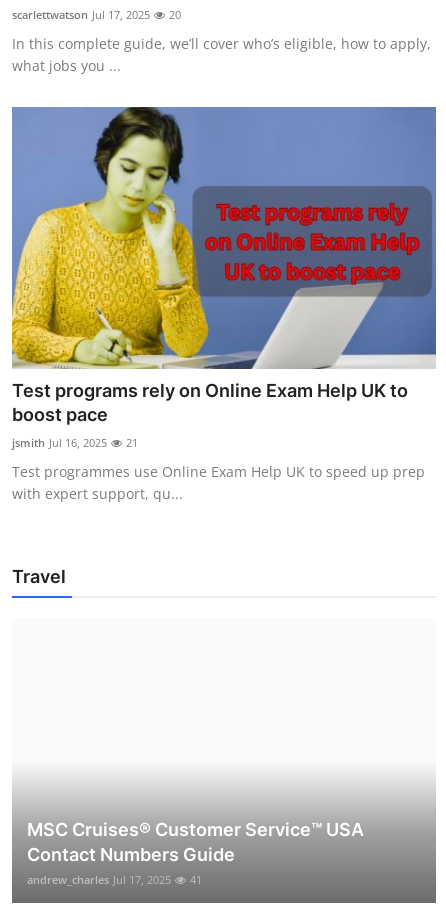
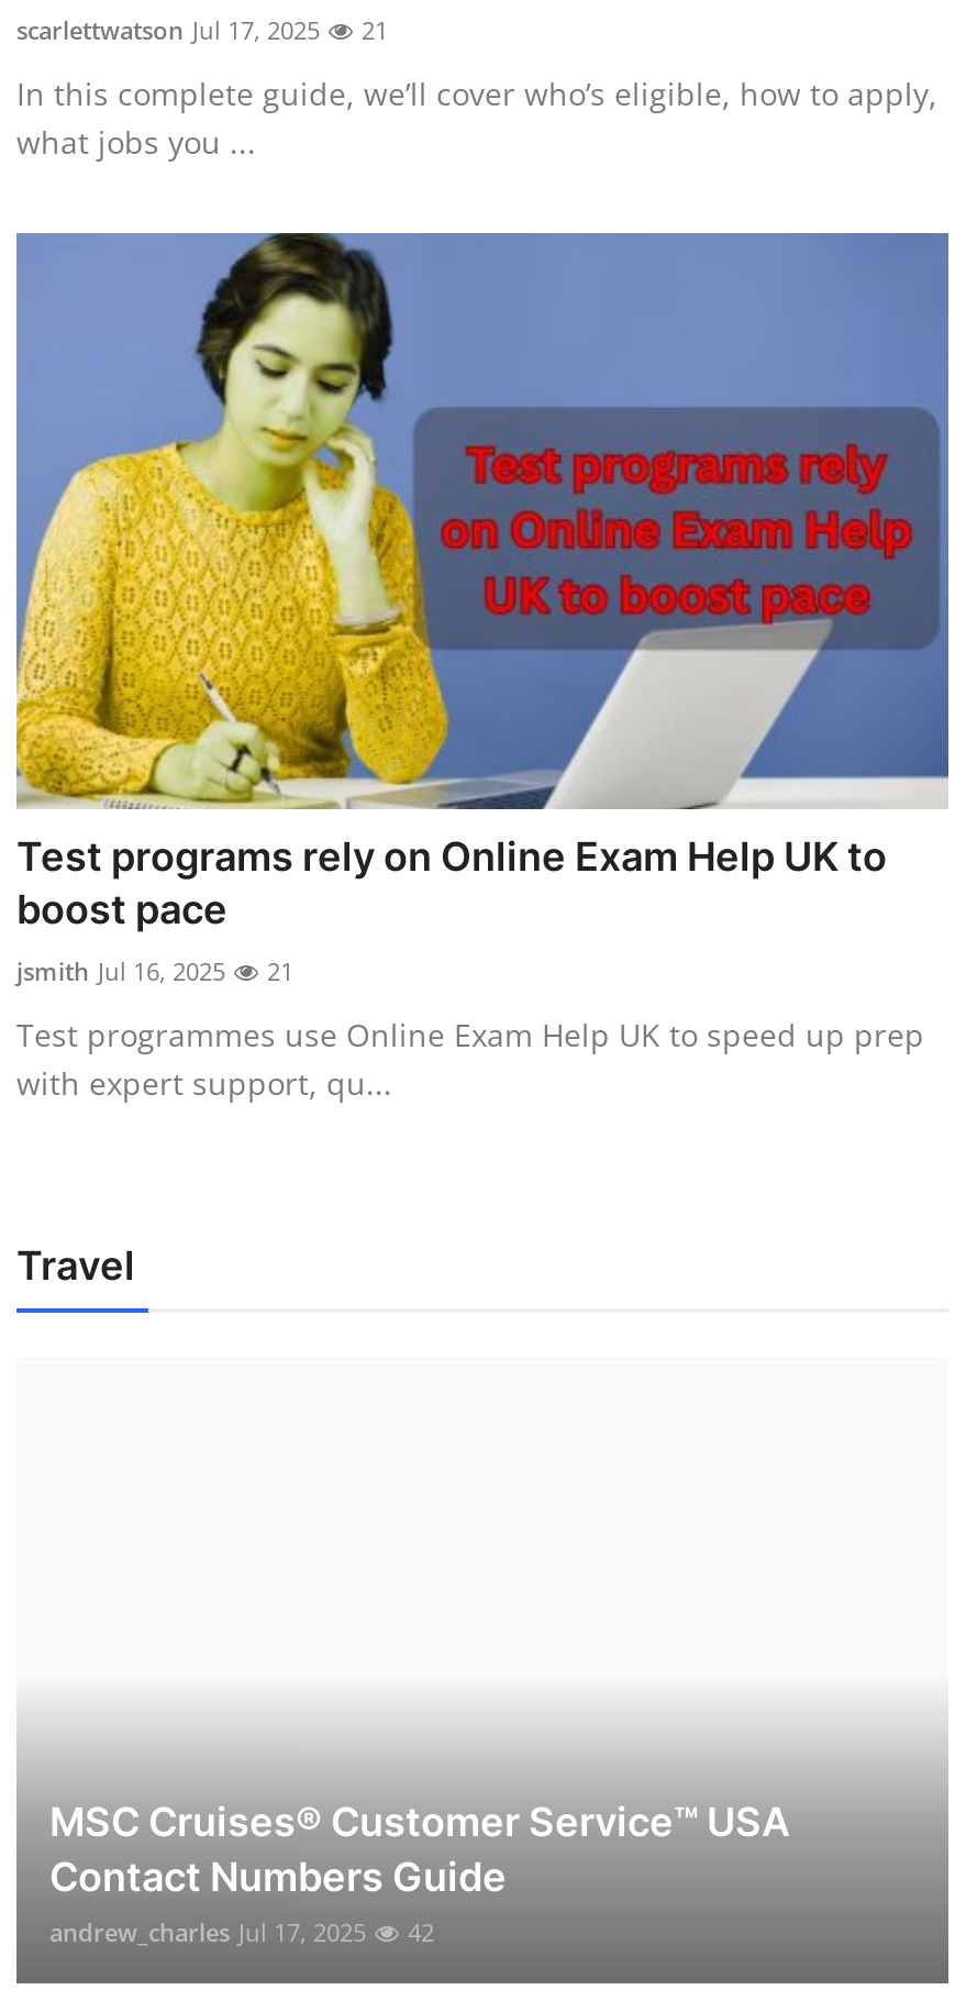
[12,7,181,22] scarlettwatson Jul 17, 2025 20 -> [16,13,388,46] scarlettwatson Jul 17, 2025 21
[27,872,202,887] andrew_charles Jul 17, 2025 41 -> [49,1916,434,1949] andrew_charles Jul 17, 2025 42

